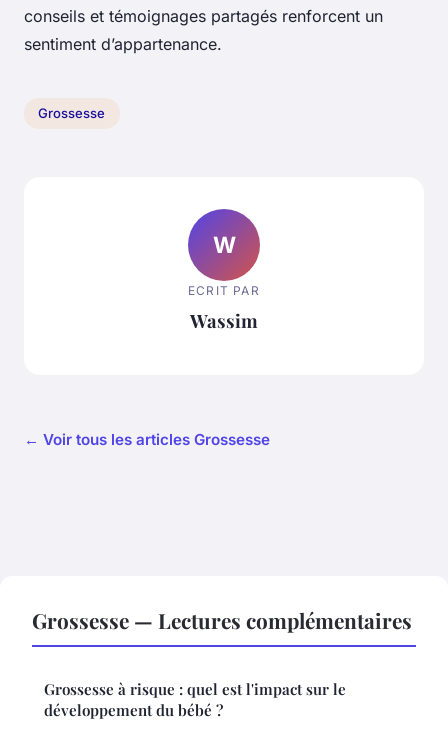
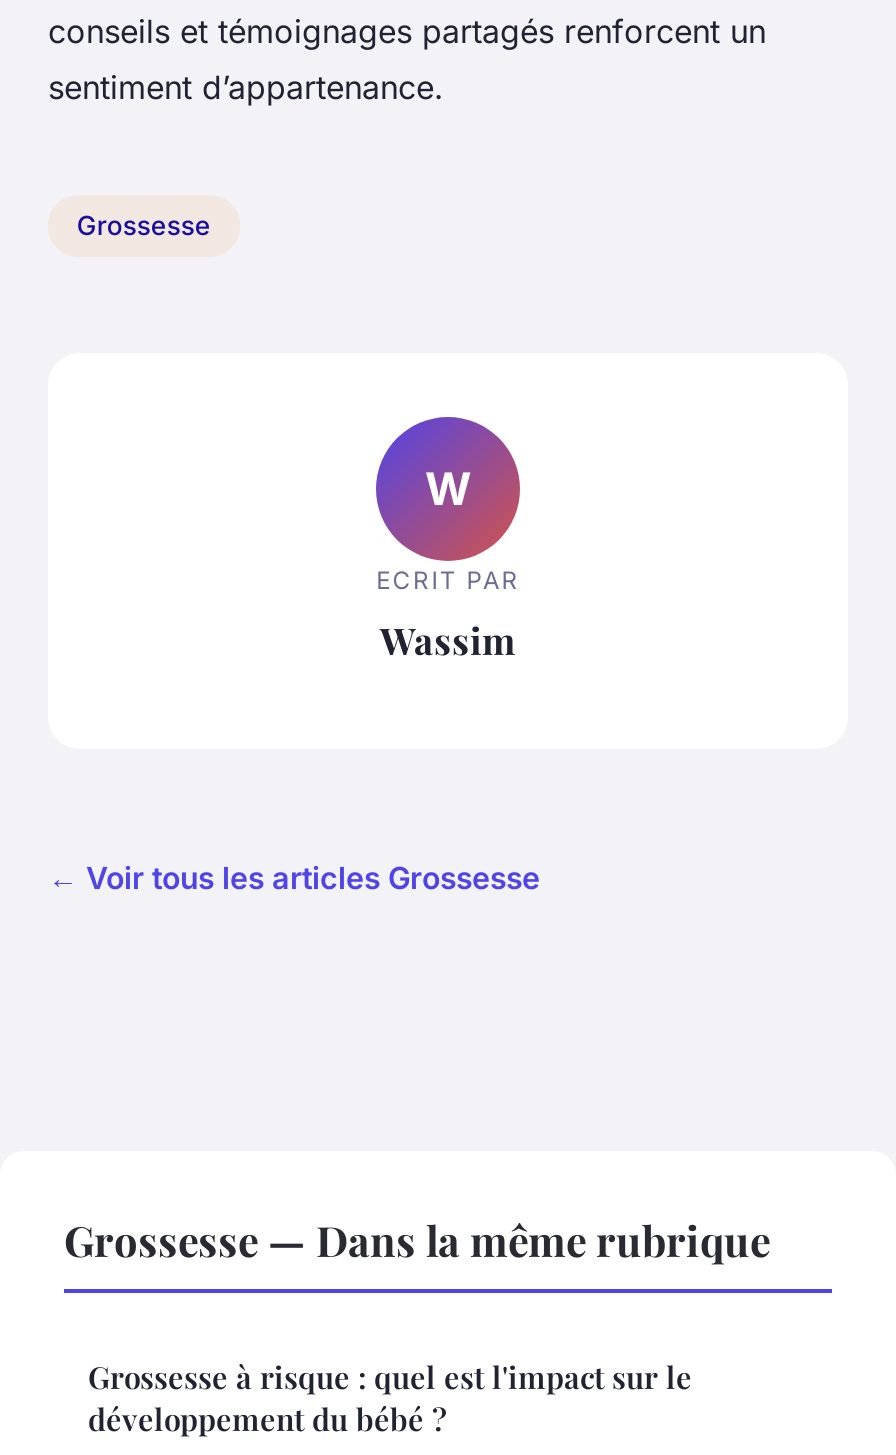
[32,605,412,633] Grossesse — Lectures complémentaires -> [64,1210,770,1266] Grossesse — Dans la même rubrique

